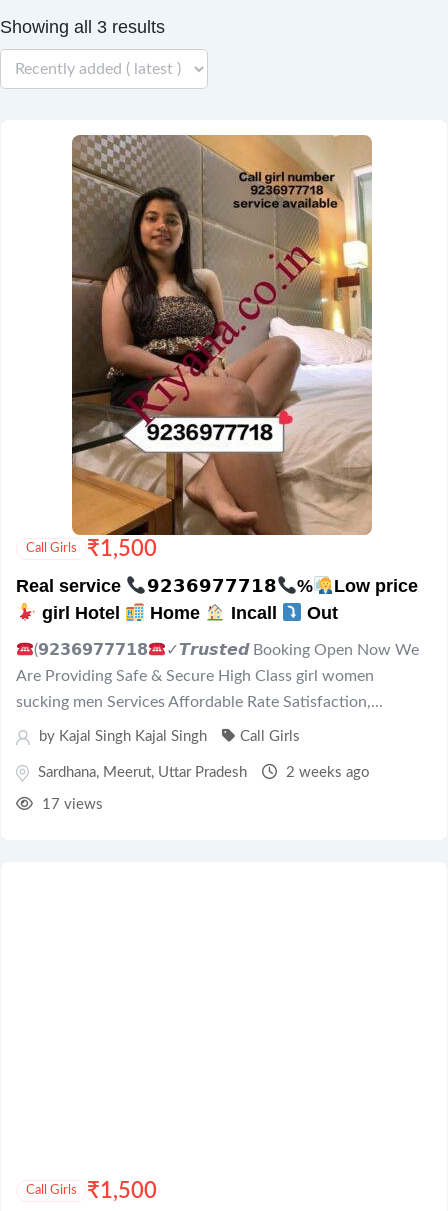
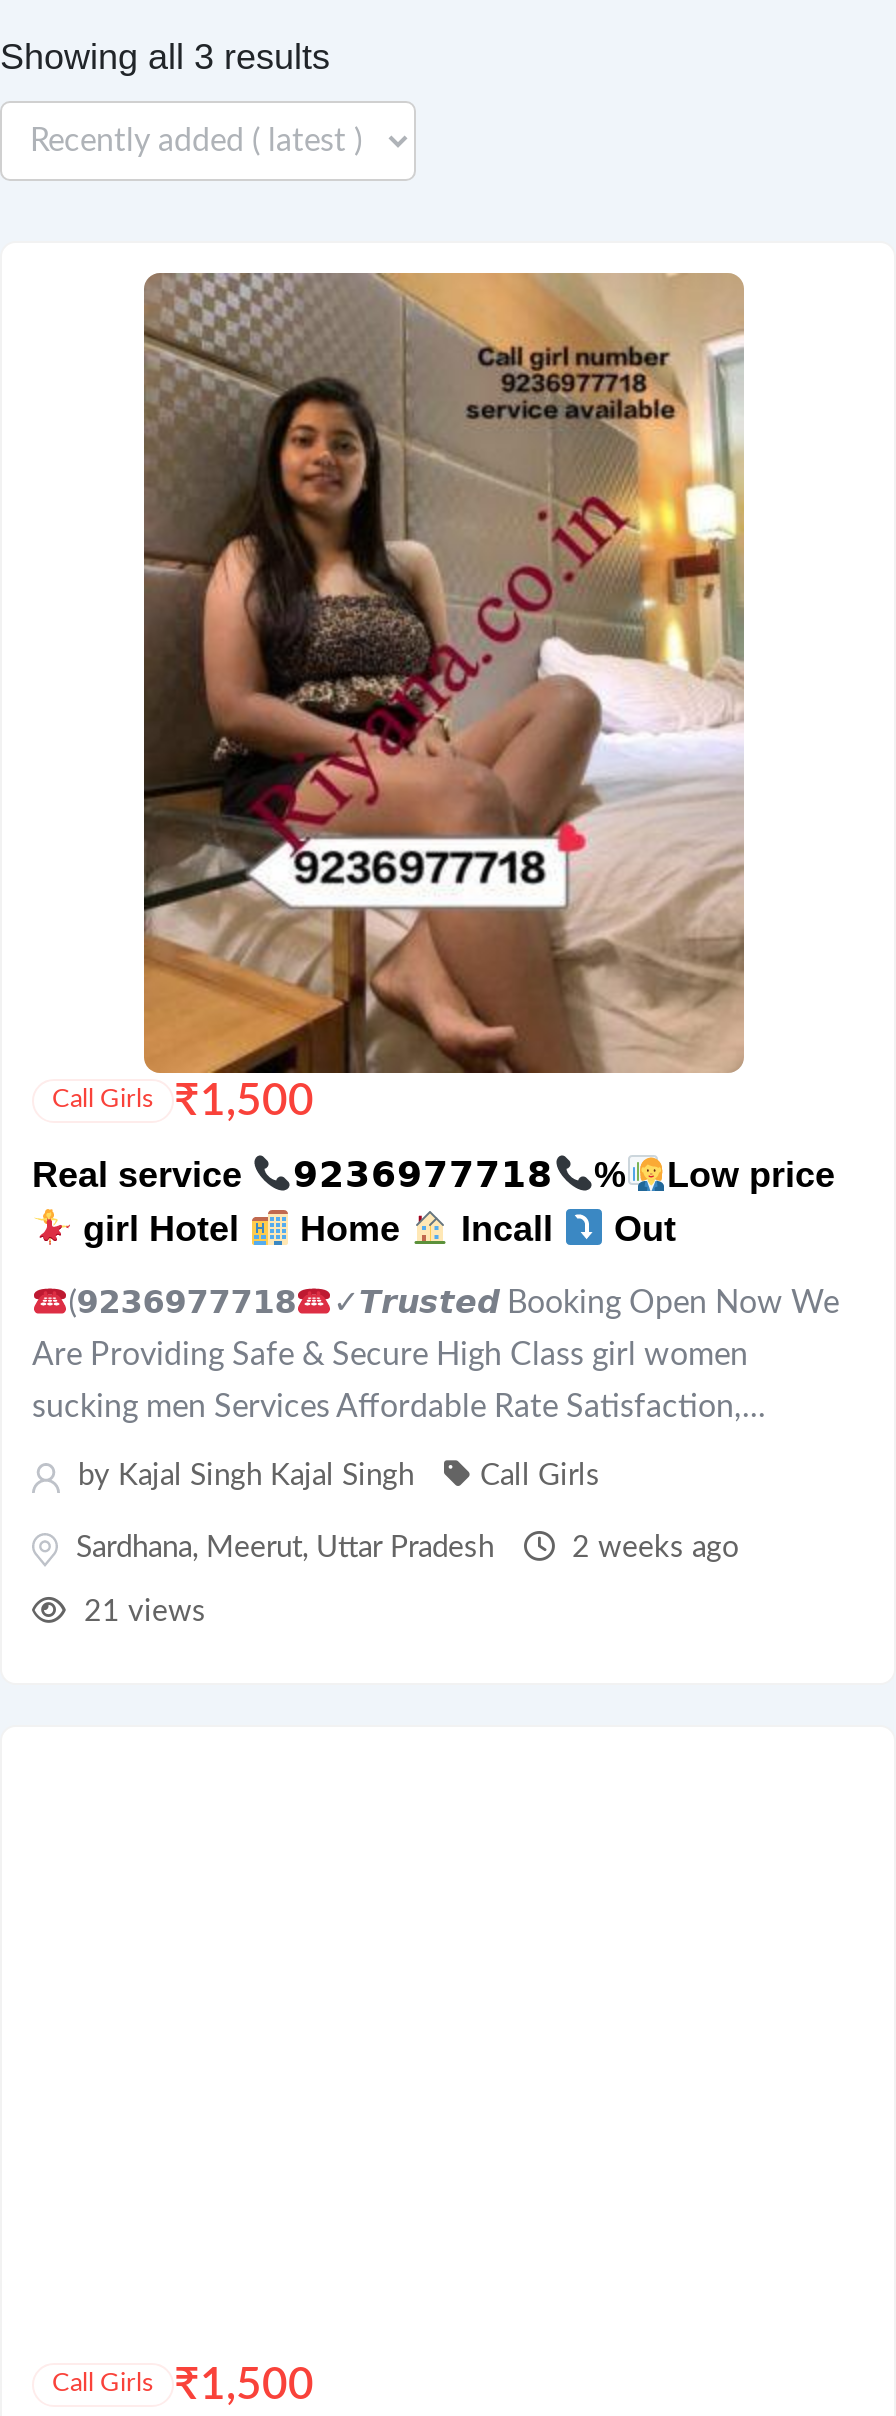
[38,797,103,812] 17 views -> [76,1597,206,1627] 21 views

